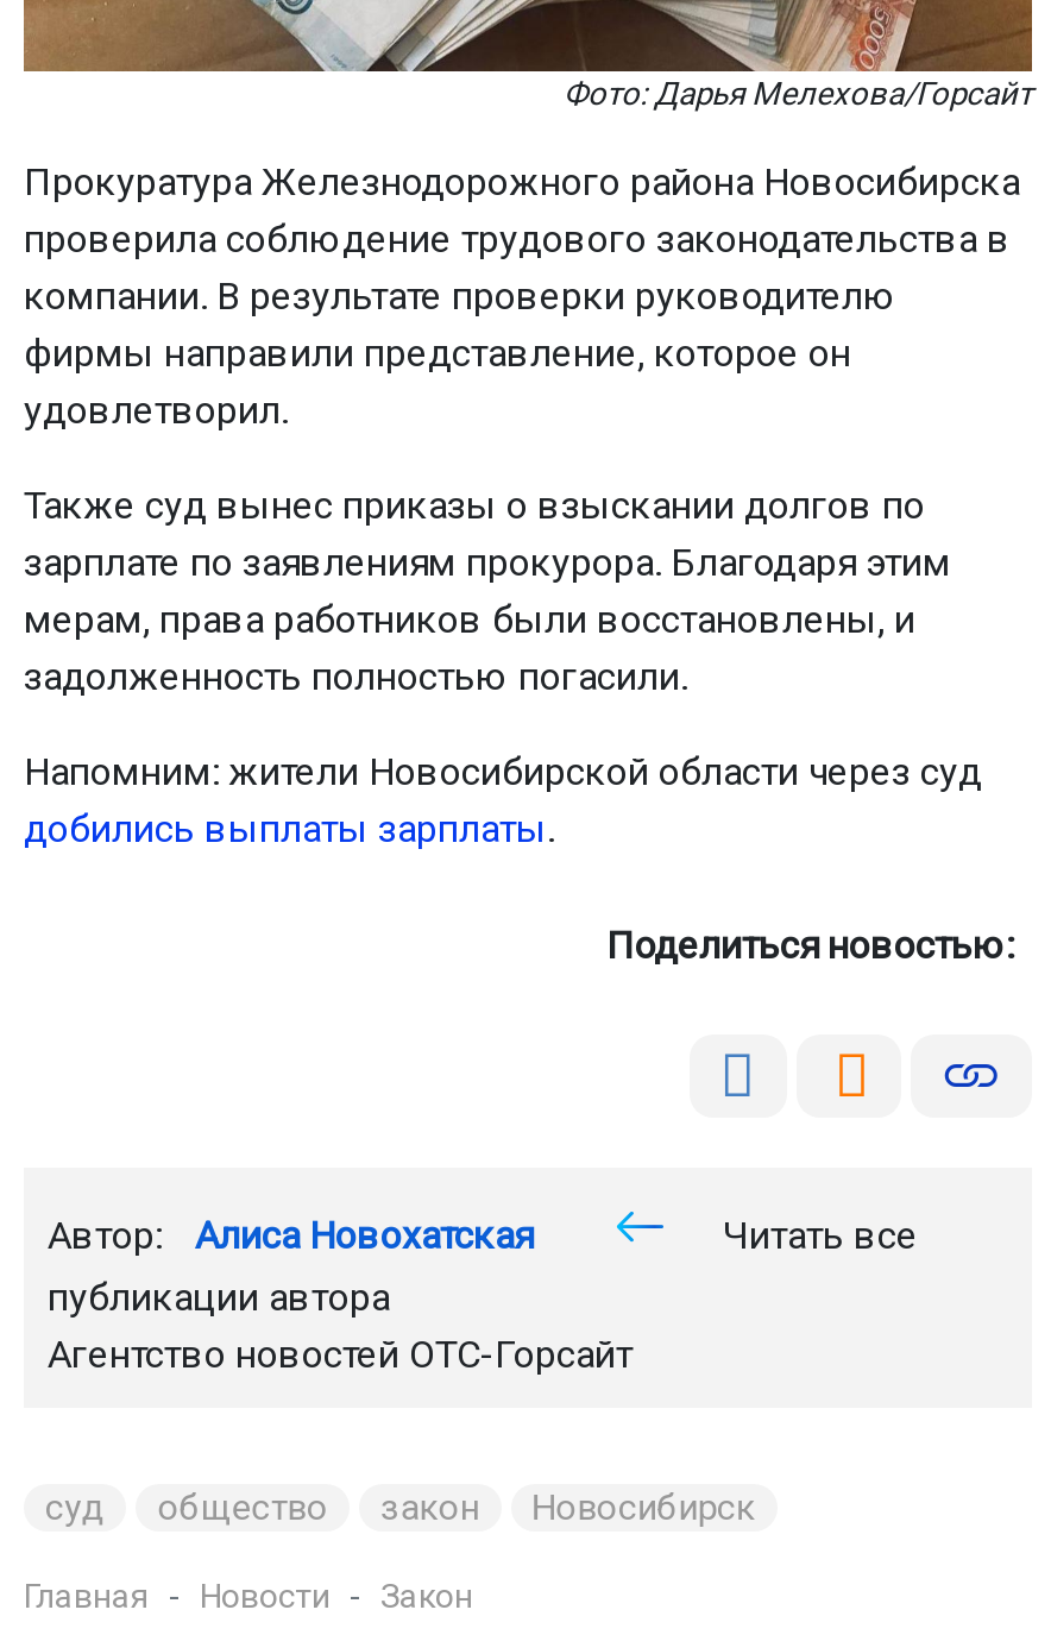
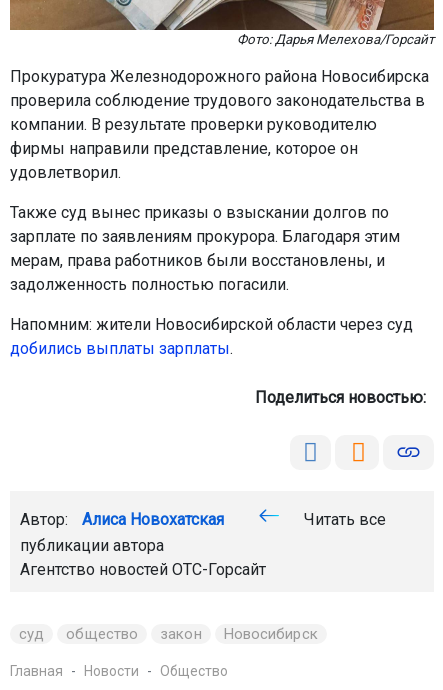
[380,1576,473,1614] Закон -> [160,662,228,678] Общество

